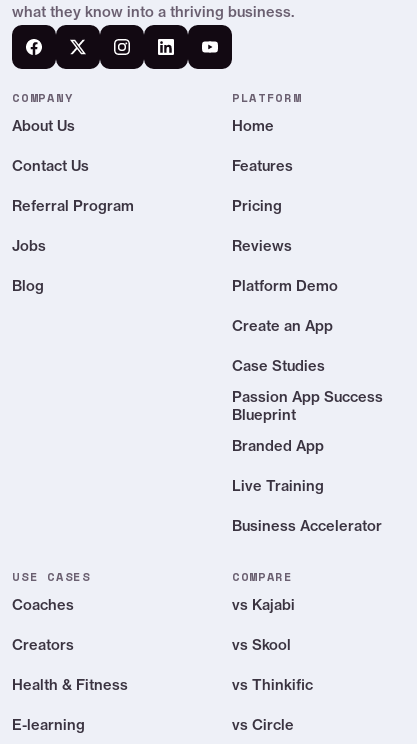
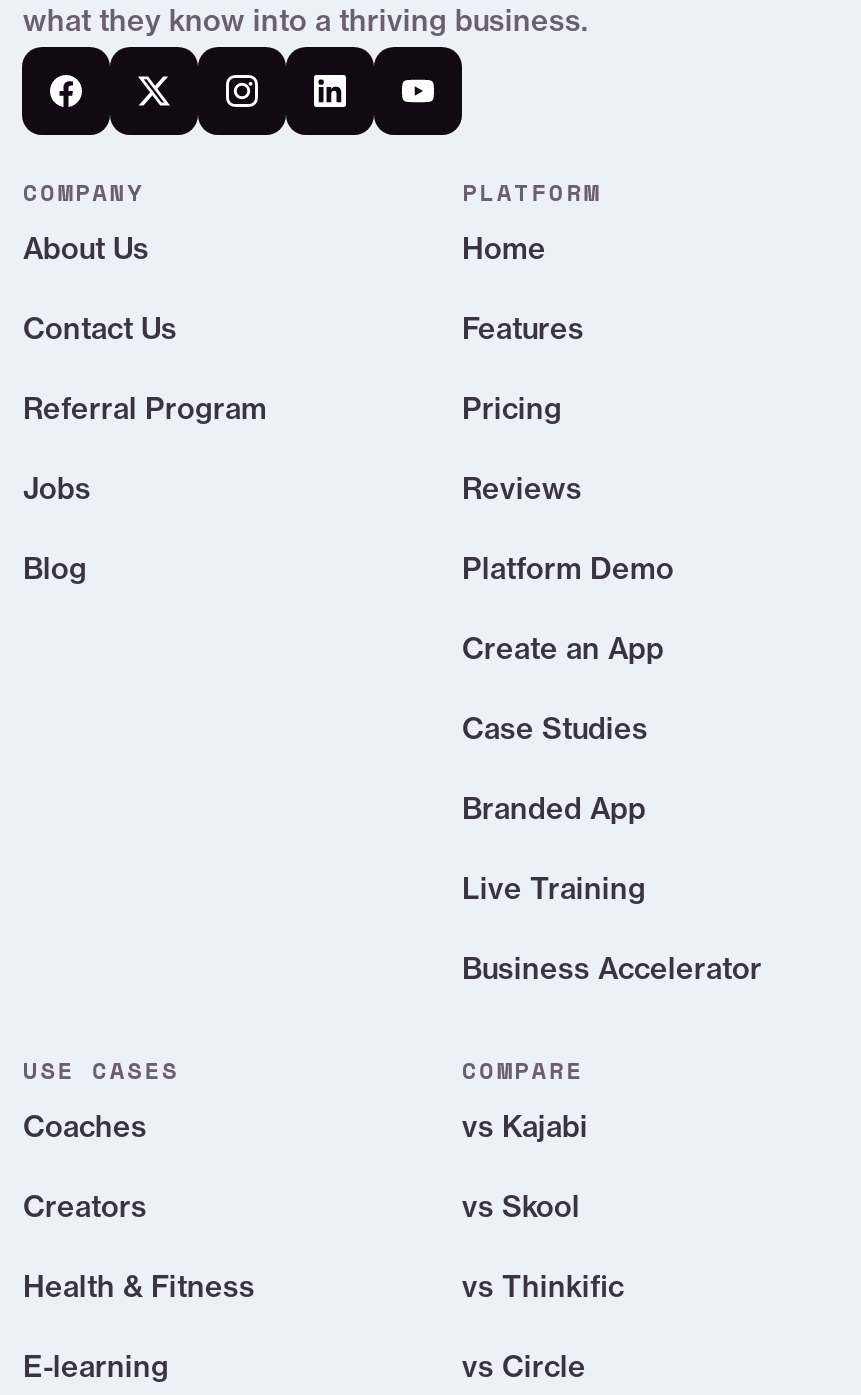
[232,391,383,424] Passion App Success | Blueprint -> none

